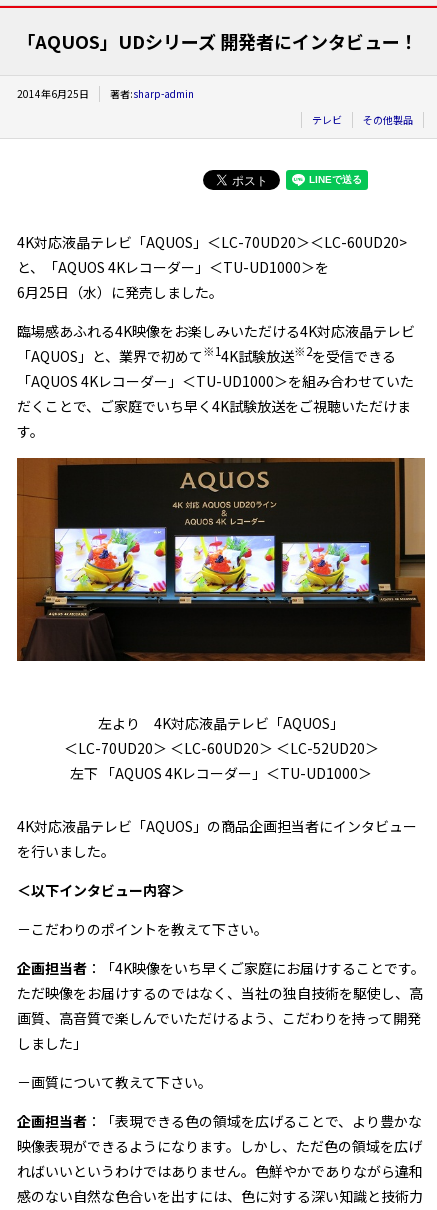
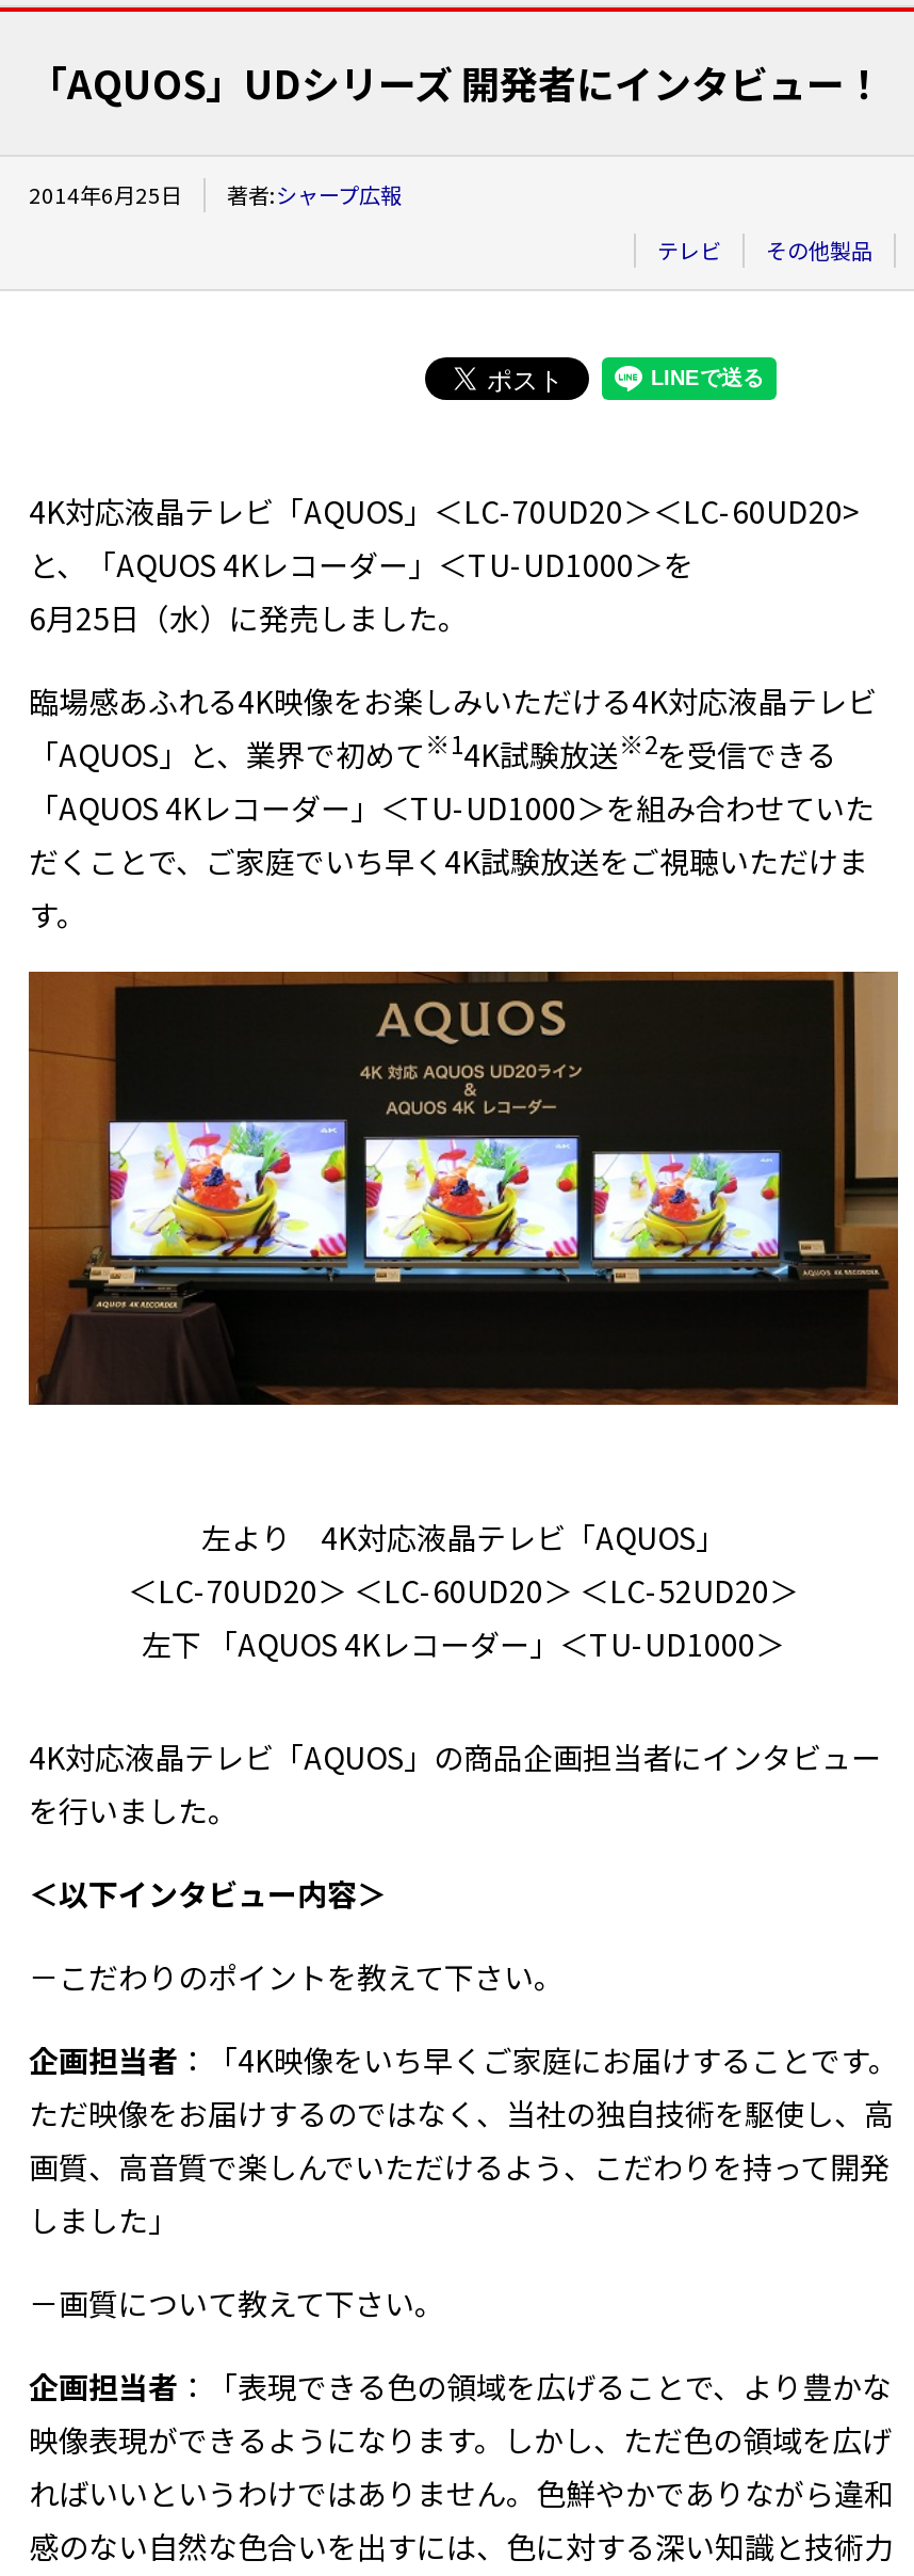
[110,86,194,101] 著者:sharp-admin -> [227,178,402,210] 著者:シャープ広報

